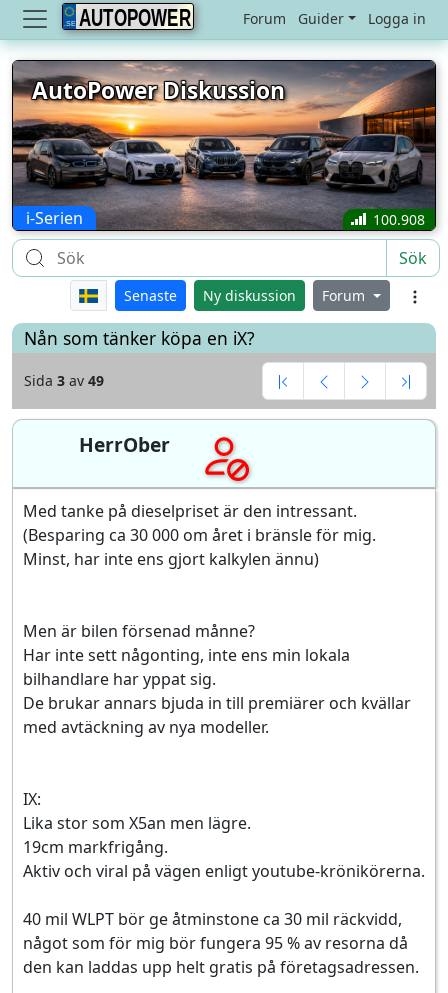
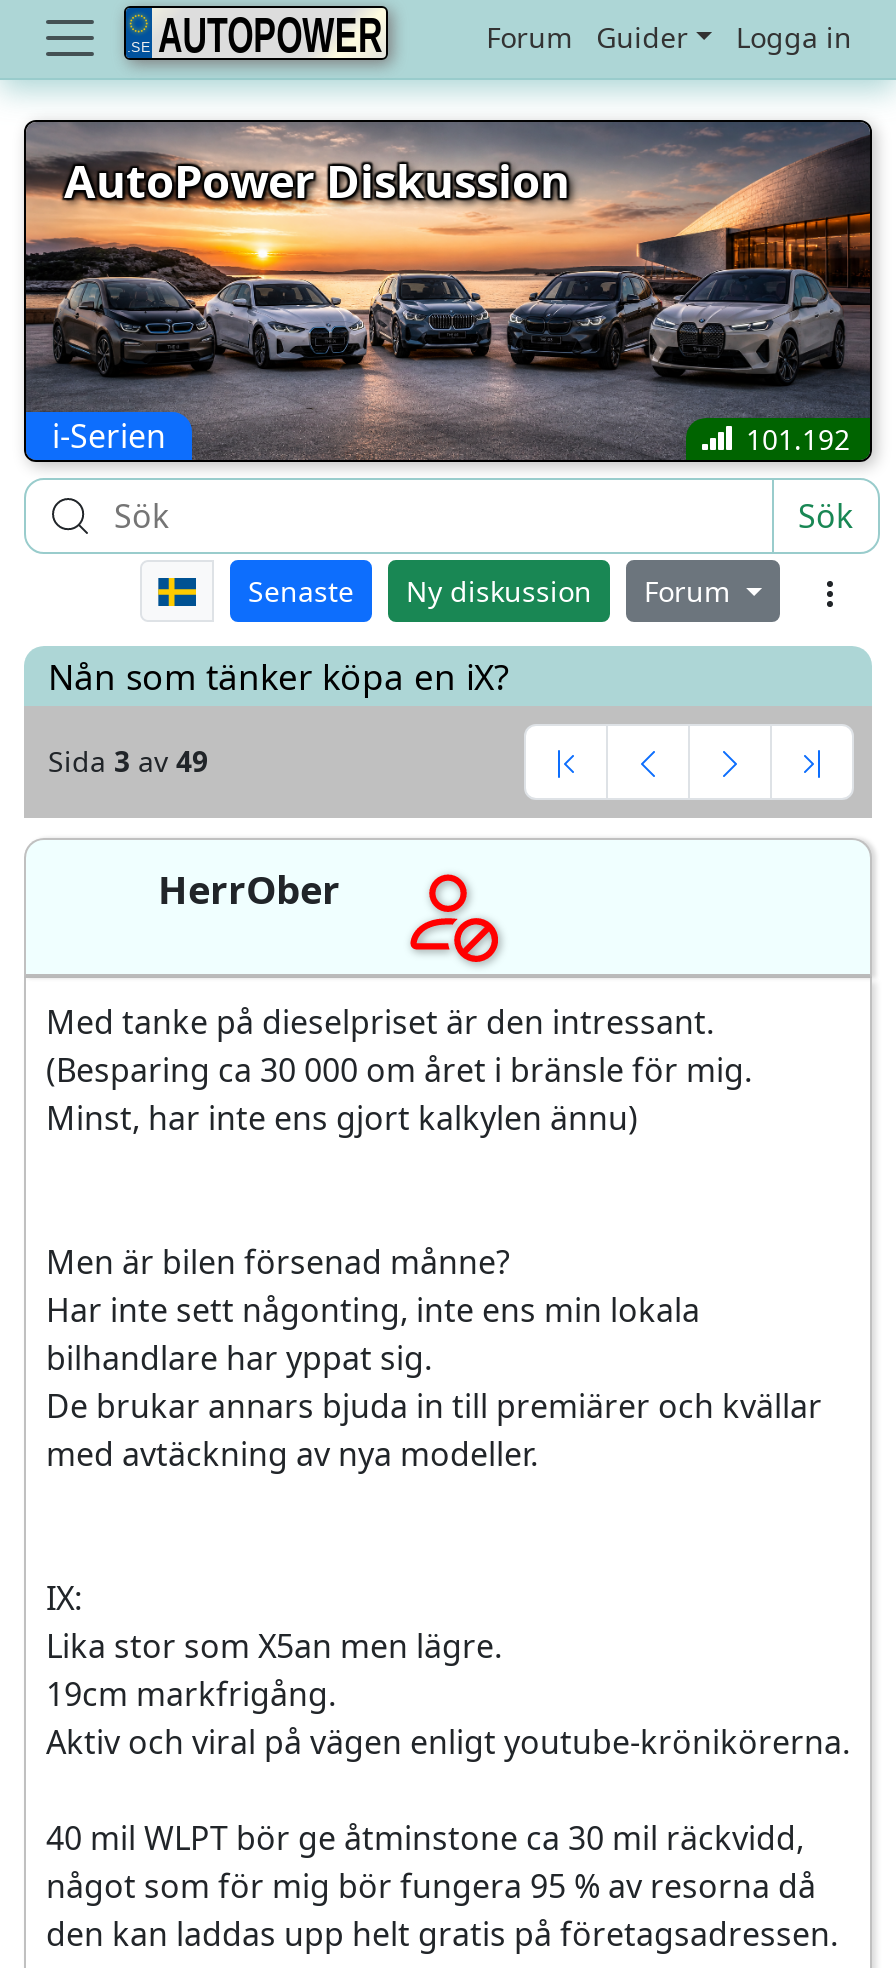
[373,210,425,229] 100.908 -> [746,420,850,458] 101.192

